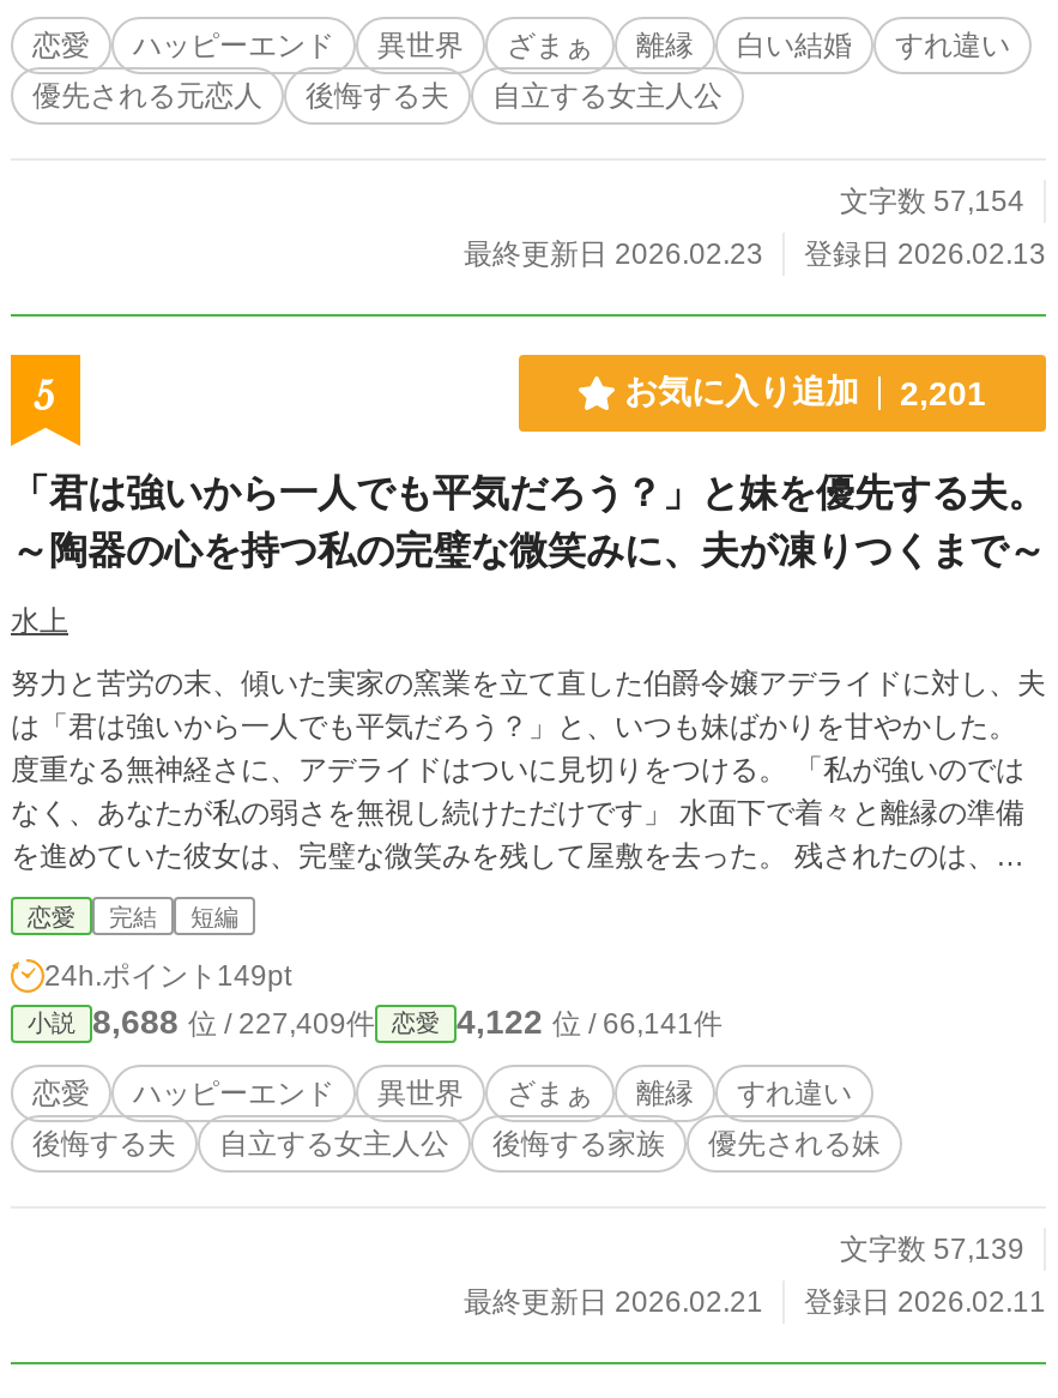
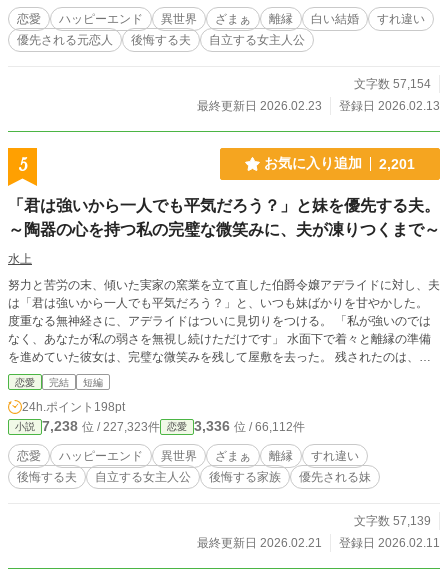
[44,959,291,993] 24h.ポイント149pt -> [22,400,125,414] 24h.ポイント198pt
[92,1002,375,1041] 8,688位 / 227,409件 -> [42,418,160,434] 7,238位 / 227,323件
[457,1002,723,1041] 4,122位 / 66,141件 -> [194,418,305,434] 3,336位 / 66,112件

